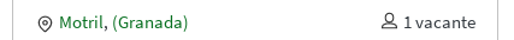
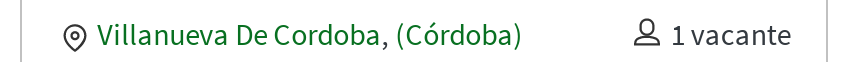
[59,10,189,32] Motril, (Granada) -> [97,15,523,53] Villanueva De Cordoba, (Córdoba)

